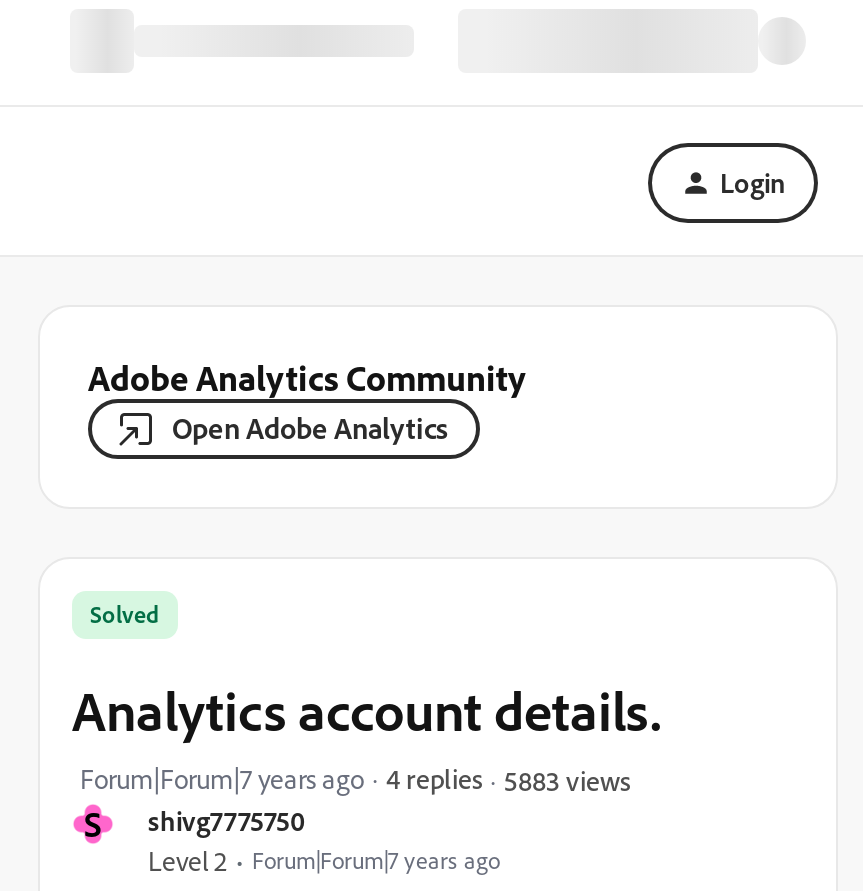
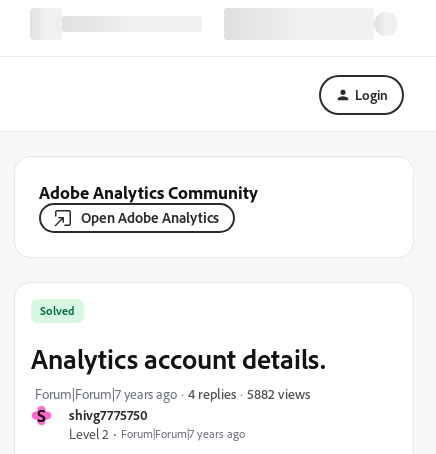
[504,762,630,796] 5883 views -> [247,384,310,401] 5882 views

